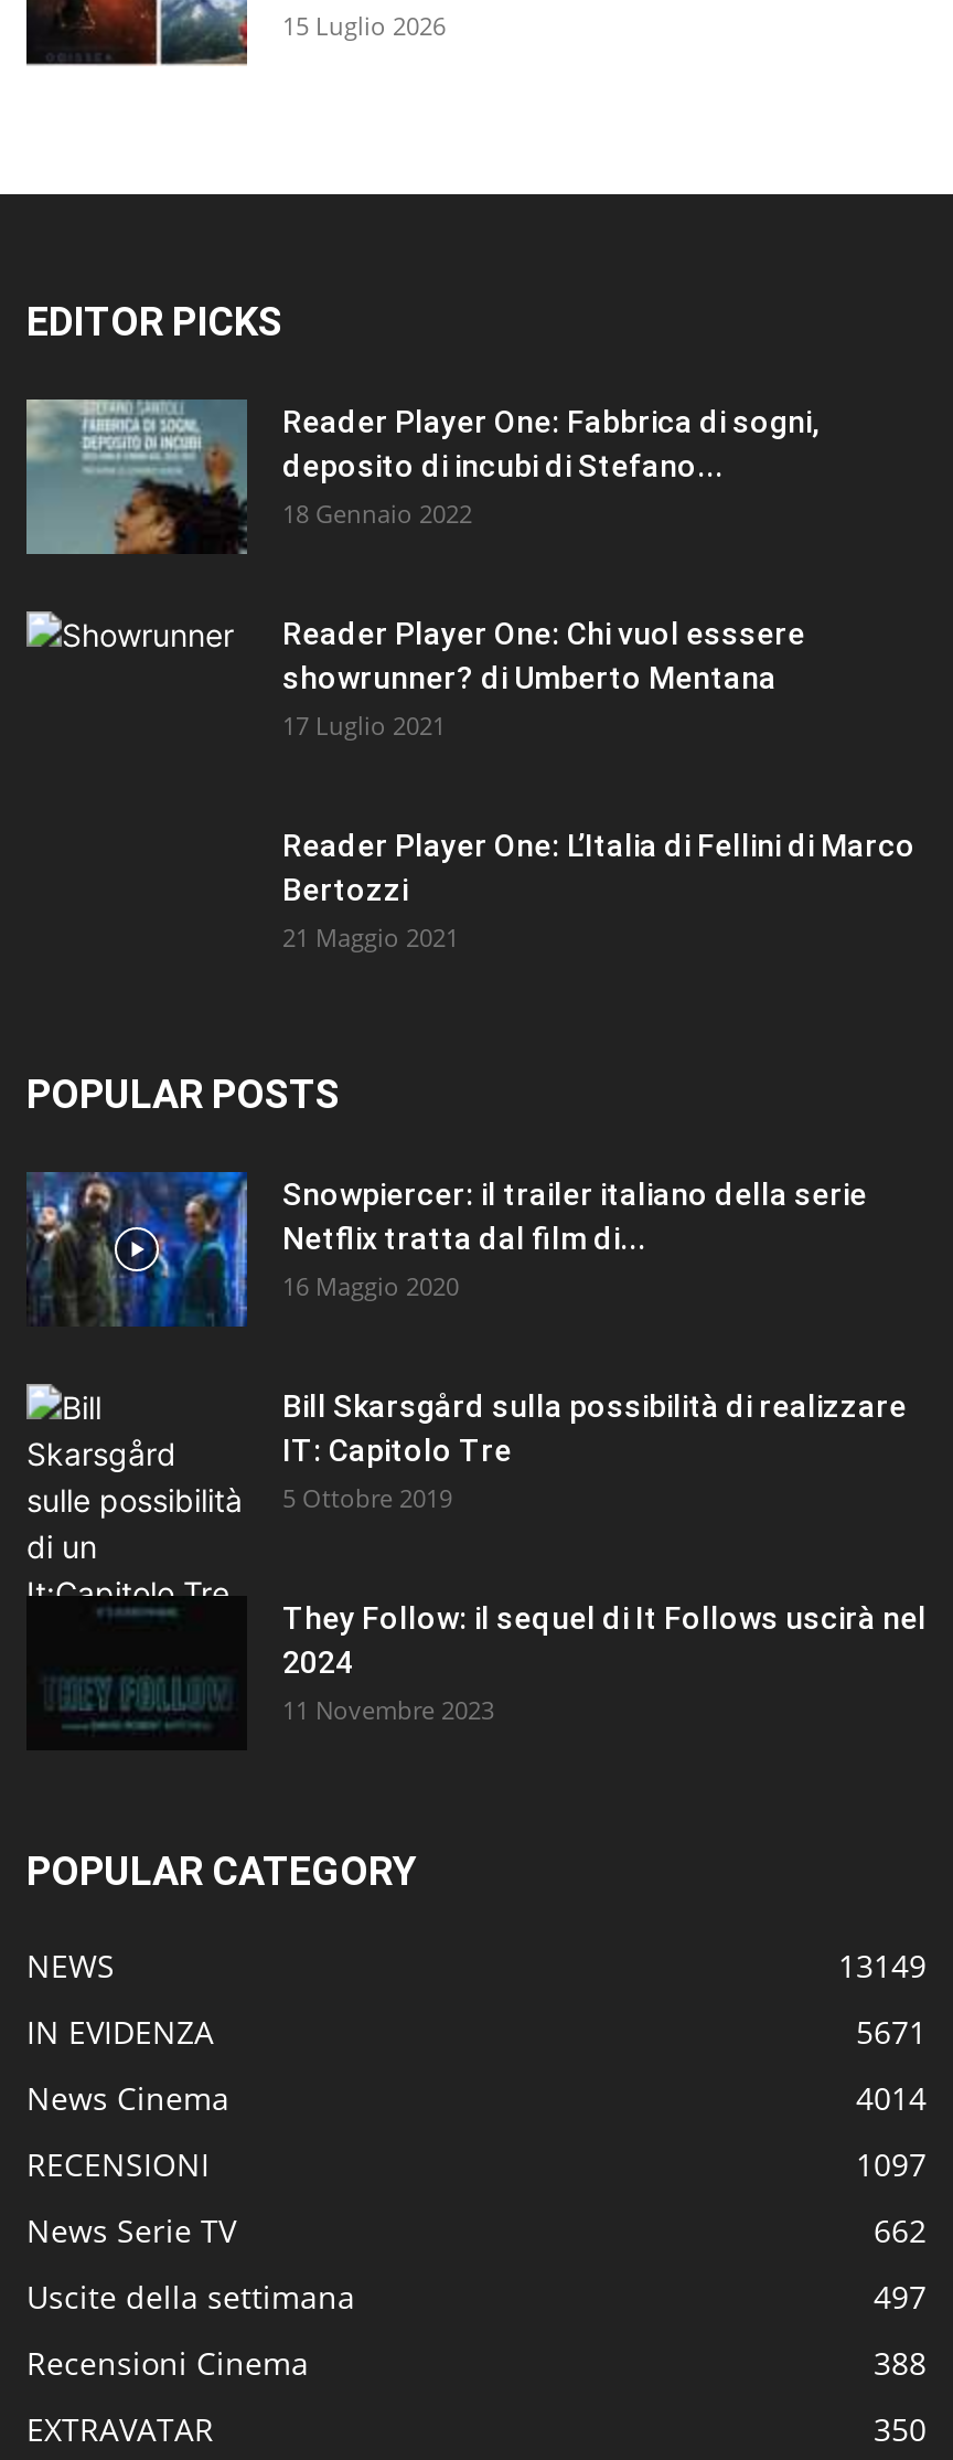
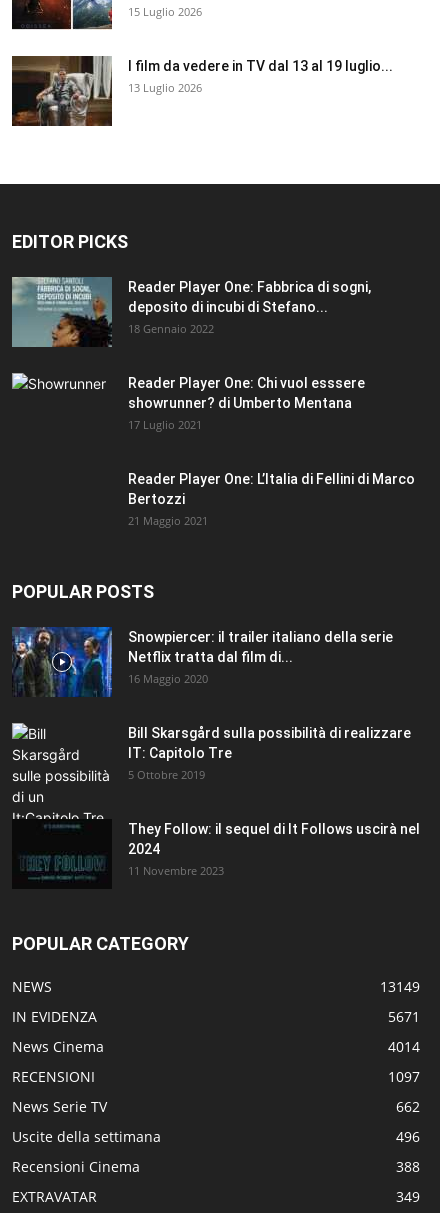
none -> [11,55,393,127] [image] | I film da vedere in TV dal 13 al 19 luglio... | 13 Luglio 2026
[874,2275,927,2317] 497 -> [396,1127,420,1146] 496
[874,2408,927,2450] 350 -> [396,1187,420,1206] 349

